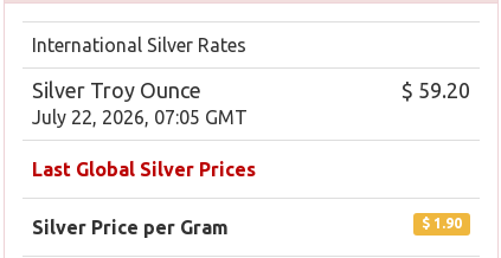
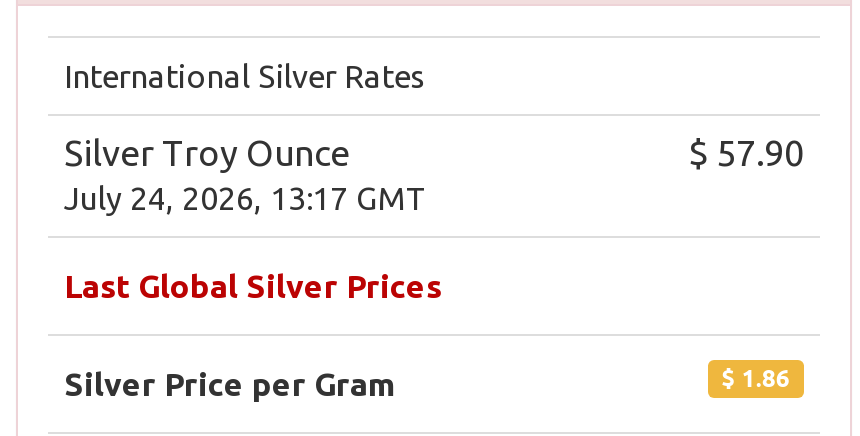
[402,78,470,102] $ 59.20 -> [688,132,804,172] $ 57.90
[32,107,248,128] July 22, 2026, 07:05 GMT -> [64,180,428,216] July 24, 2026, 13:17 GMT
[421,215,462,231] $ 1.90 -> [722,364,790,390] $ 1.86

